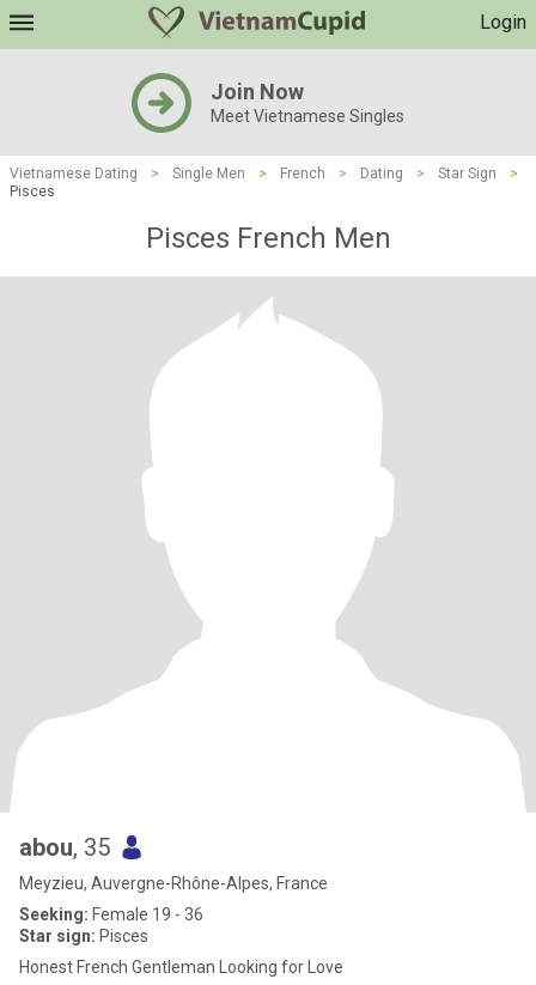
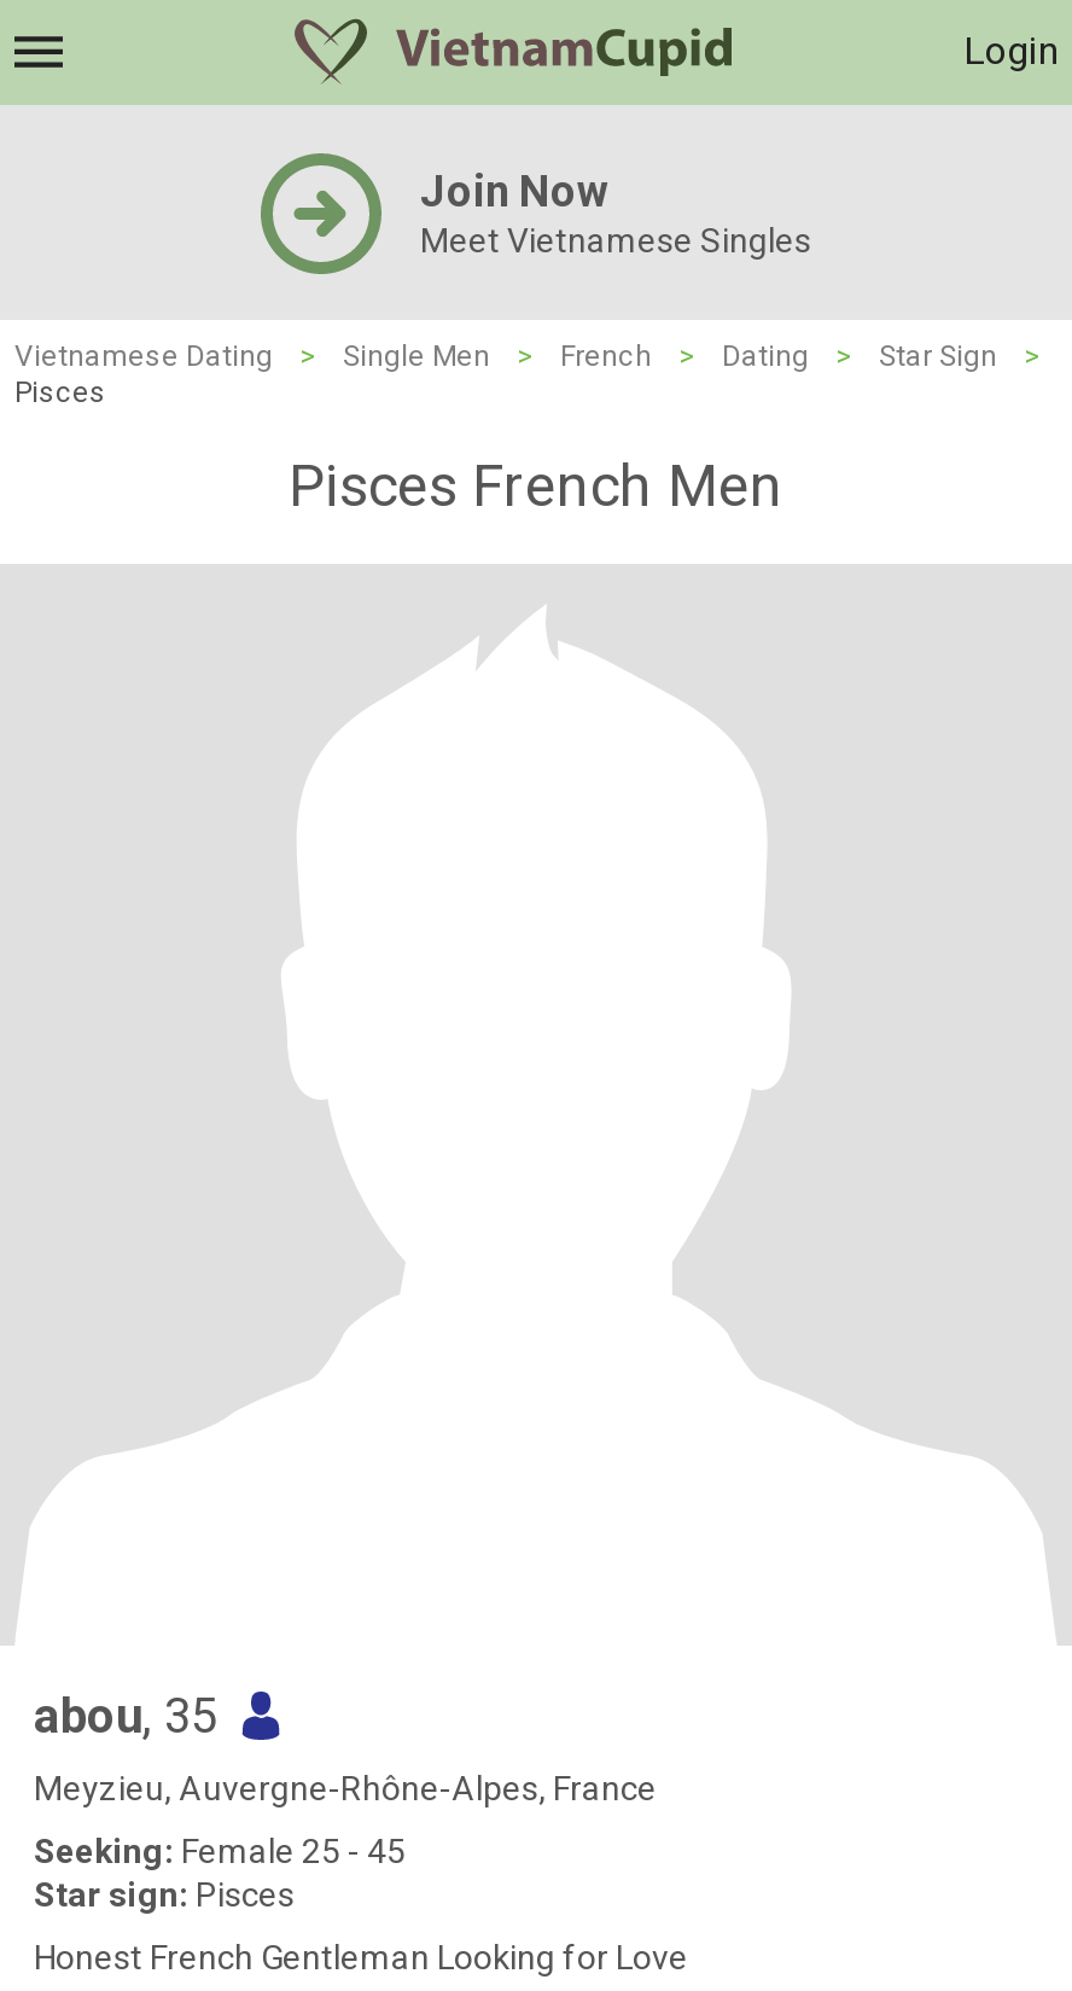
[19,905,203,924] Seeking: Female 19 - 36 -> [34,1832,406,1870] Seeking: Female 25 - 45

